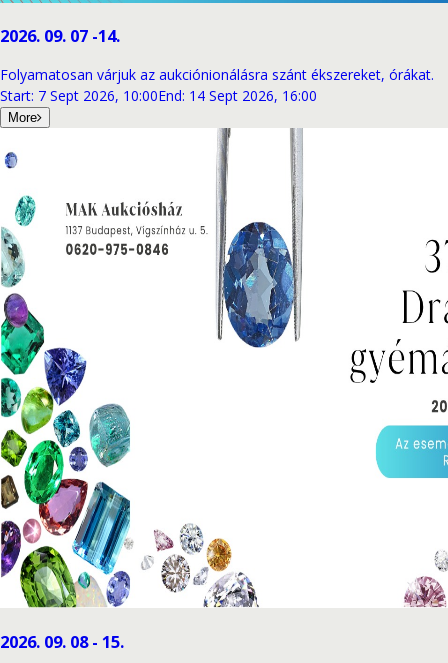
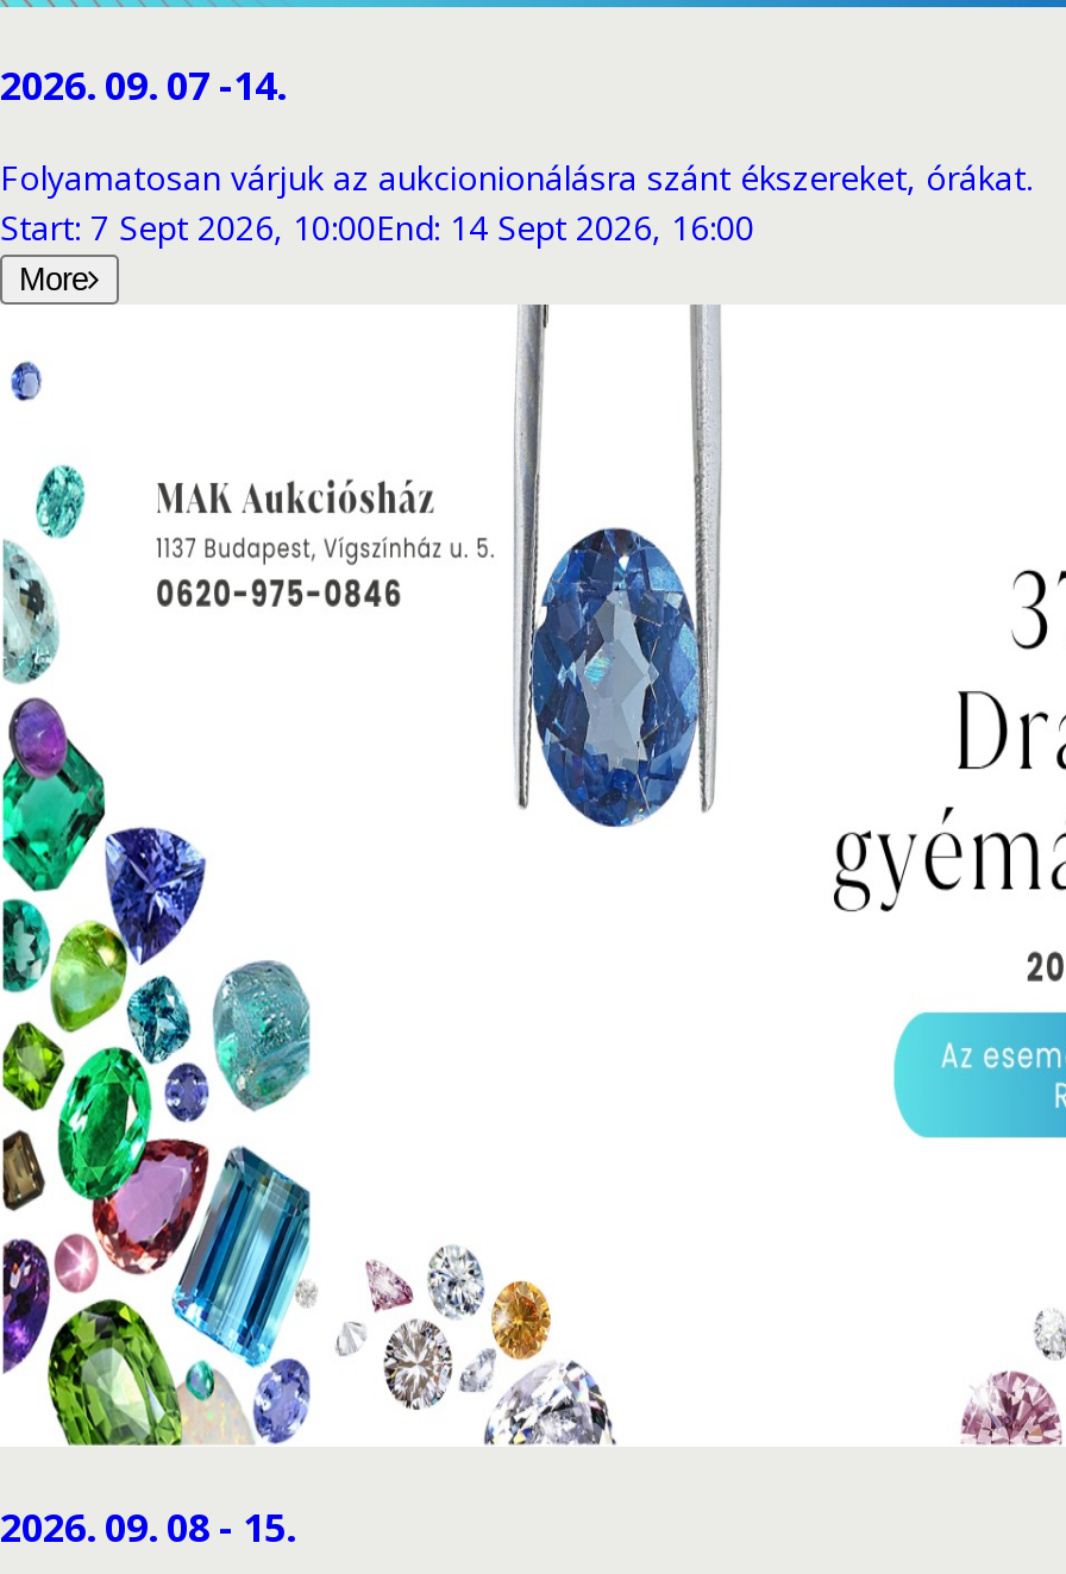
[0,65,434,84] Folyamatosan várjuk az aukciónionálásra szánt ékszereket, órákat. -> [0,155,1033,200] Folyamatosan várjuk az aukcionionálásra szánt ékszereket, órákat.

